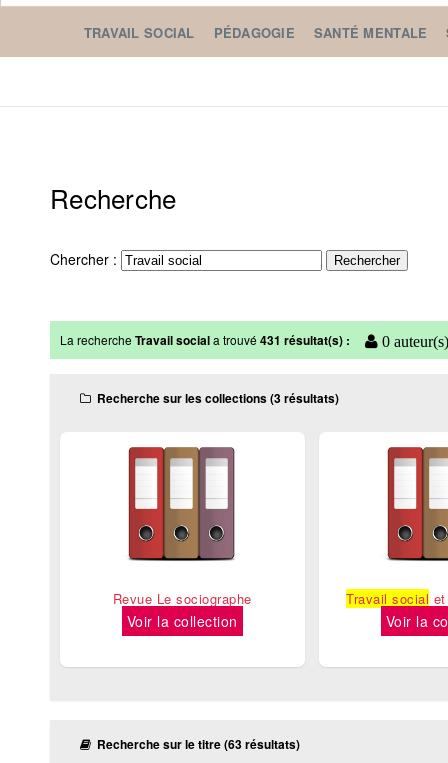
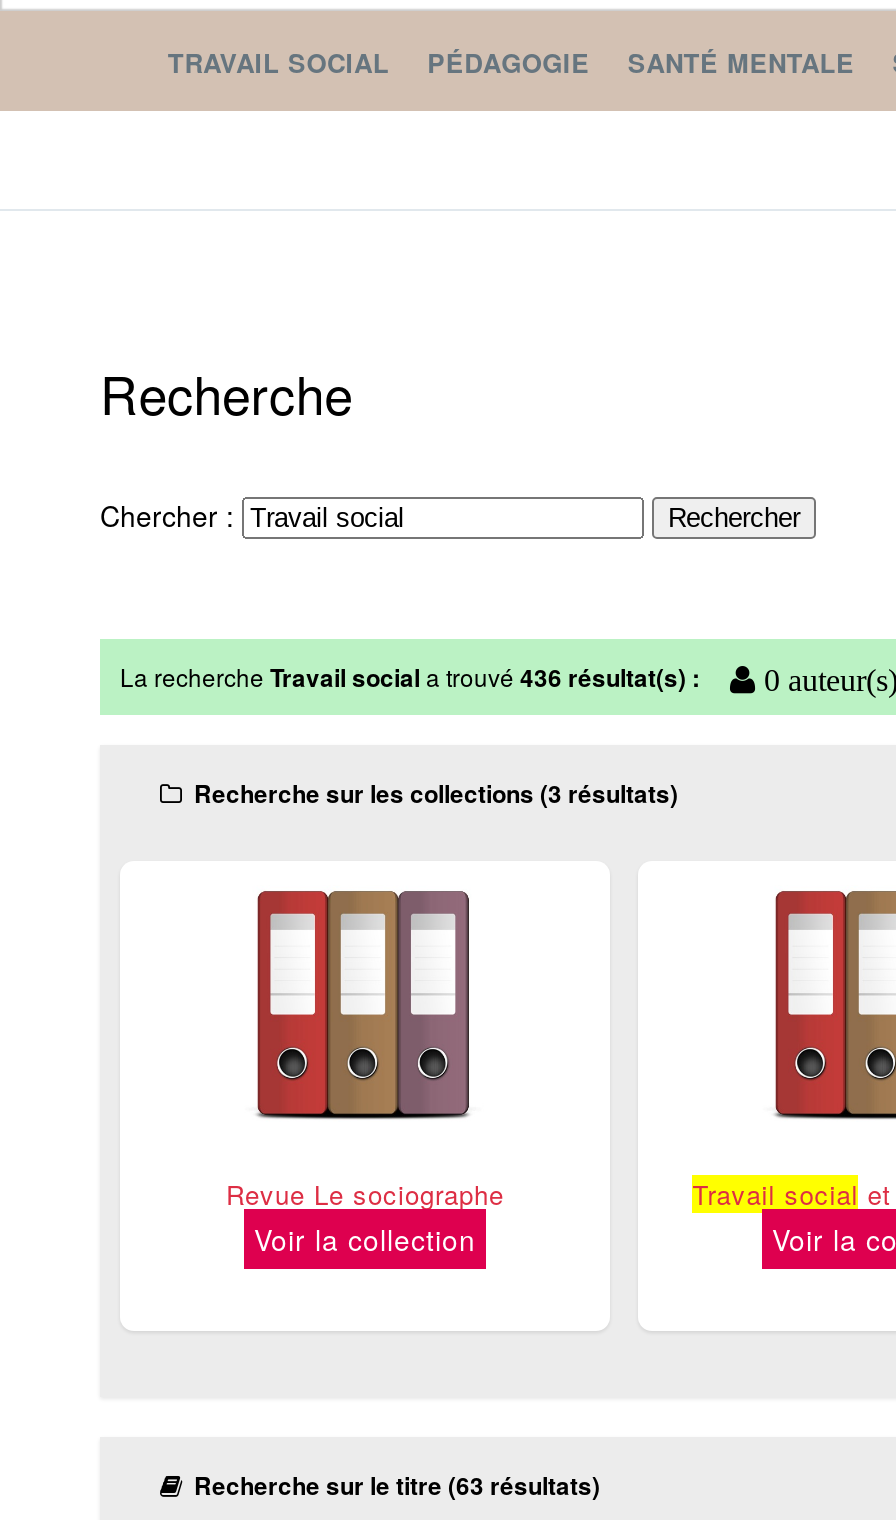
[60,331,350,349] La recherche Travail social a trouvé 431 résultat(s) : -> [120,659,700,695] La recherche Travail social a trouvé 436 résultat(s) :

